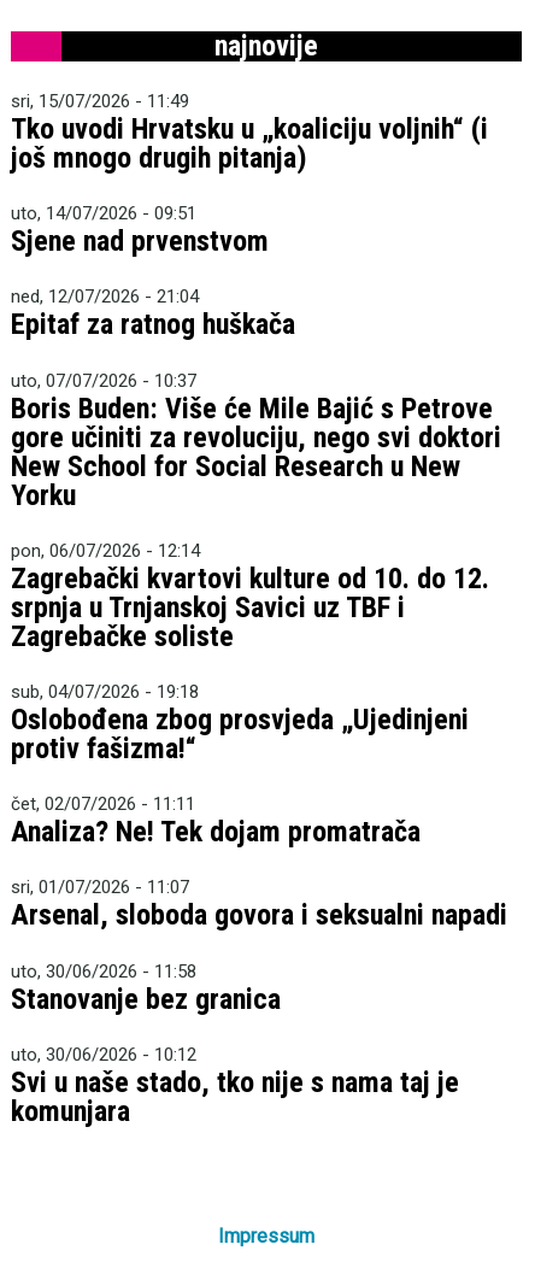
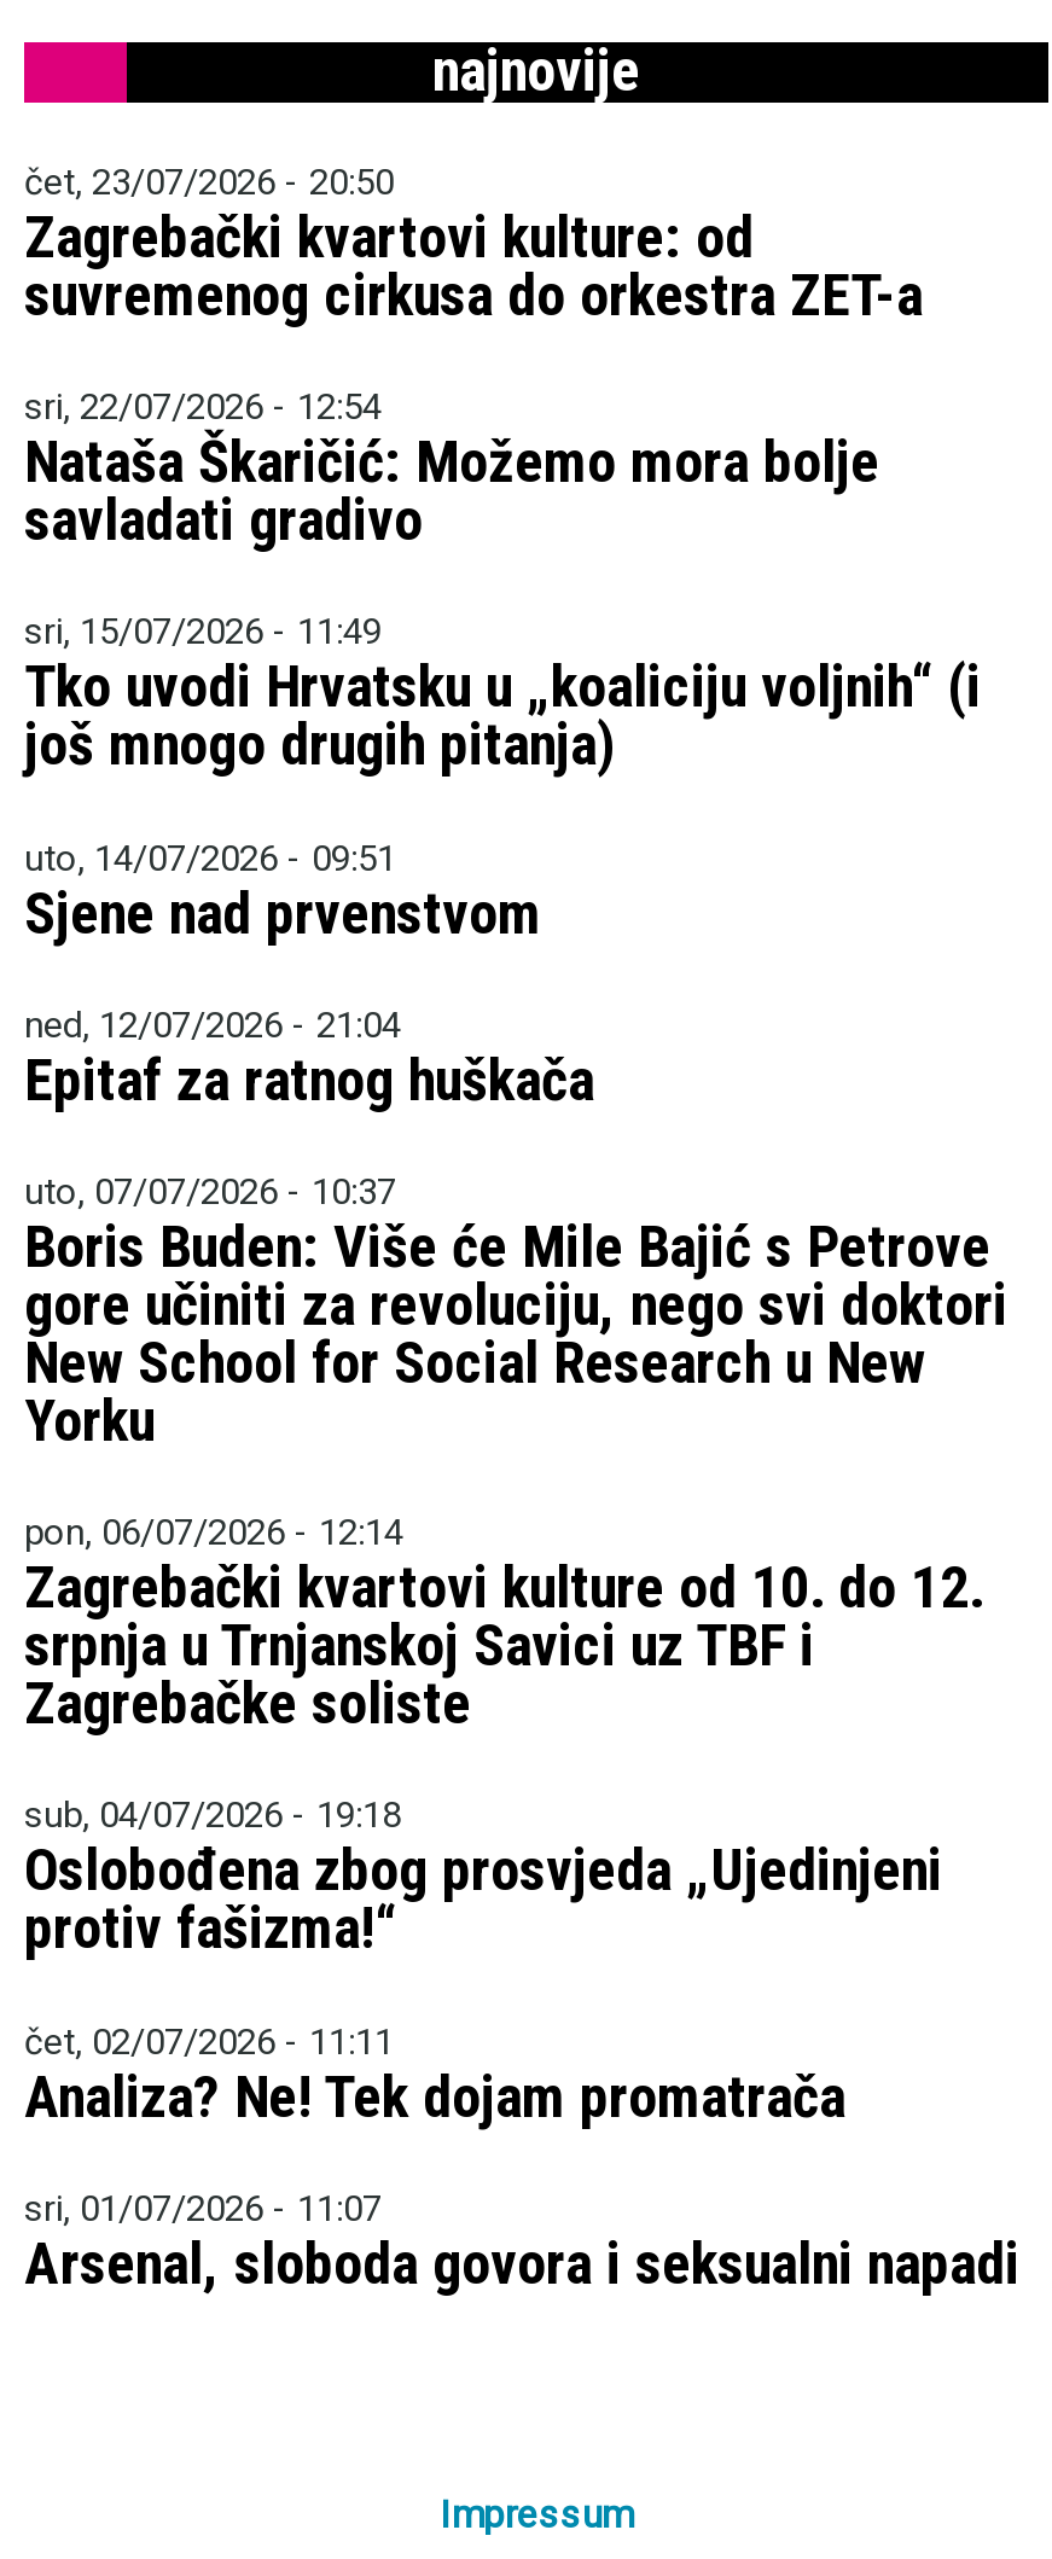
none -> [24,161,923,555] čet, 23/07/2026 - 20:50 | Zagrebački kvartovi kulture: od | suvremenog cirkusa do orkestra ZET-a | sri, 22/07/2026 - 12:54 | Nataša Škaričić: Možemo mora bolje | savladati gradivo
moved [11,91,507,932] -> [24,611,1019,2298]: sri, 15/07/2026 - 11:49 | Tko uvodi Hrvatsku u „koaliciju voljnih“ (i | još mnogo drugih pitanja) | ... | sri, 01/07/2026 - 11:07 | Arsenal, sloboda govora i seksualni napadi
[11,960,459,1128] uto, 30/06/2026 - 11:58 | Stanovanje bez granica | uto, 30/06/2026 - 10:12 | Svi u naše stado, tko nije s nama taj je | komunjara -> none

